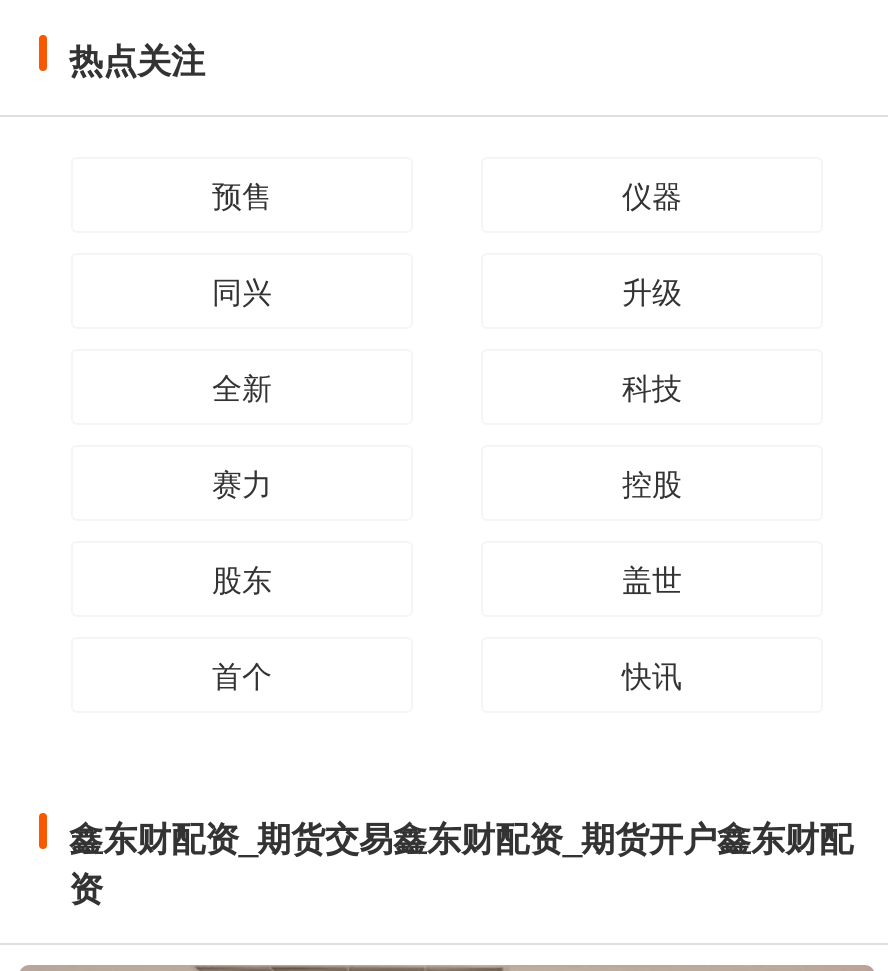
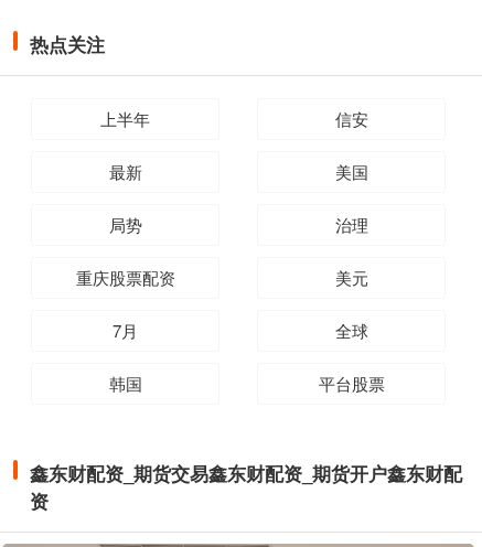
[212,173,682,215] 预售 | 仪器 -> [100,107,368,130] 上半年 | 信安
[212,269,682,311] 同兴 | 升级 -> [109,160,368,183] 最新 | 美国
[212,365,682,407] 全新 | 科技 -> [109,213,368,236] 局势 | 治理
[212,461,682,503] 赛力 | 控股 -> [76,266,368,289] 重庆股票配资 | 美元
[212,557,682,599] 股东 | 盖世 -> [113,319,368,342] 7月 | 全球
[212,653,682,695] 首个 | 快讯 -> [109,372,384,395] 韩国 | 平台股票

